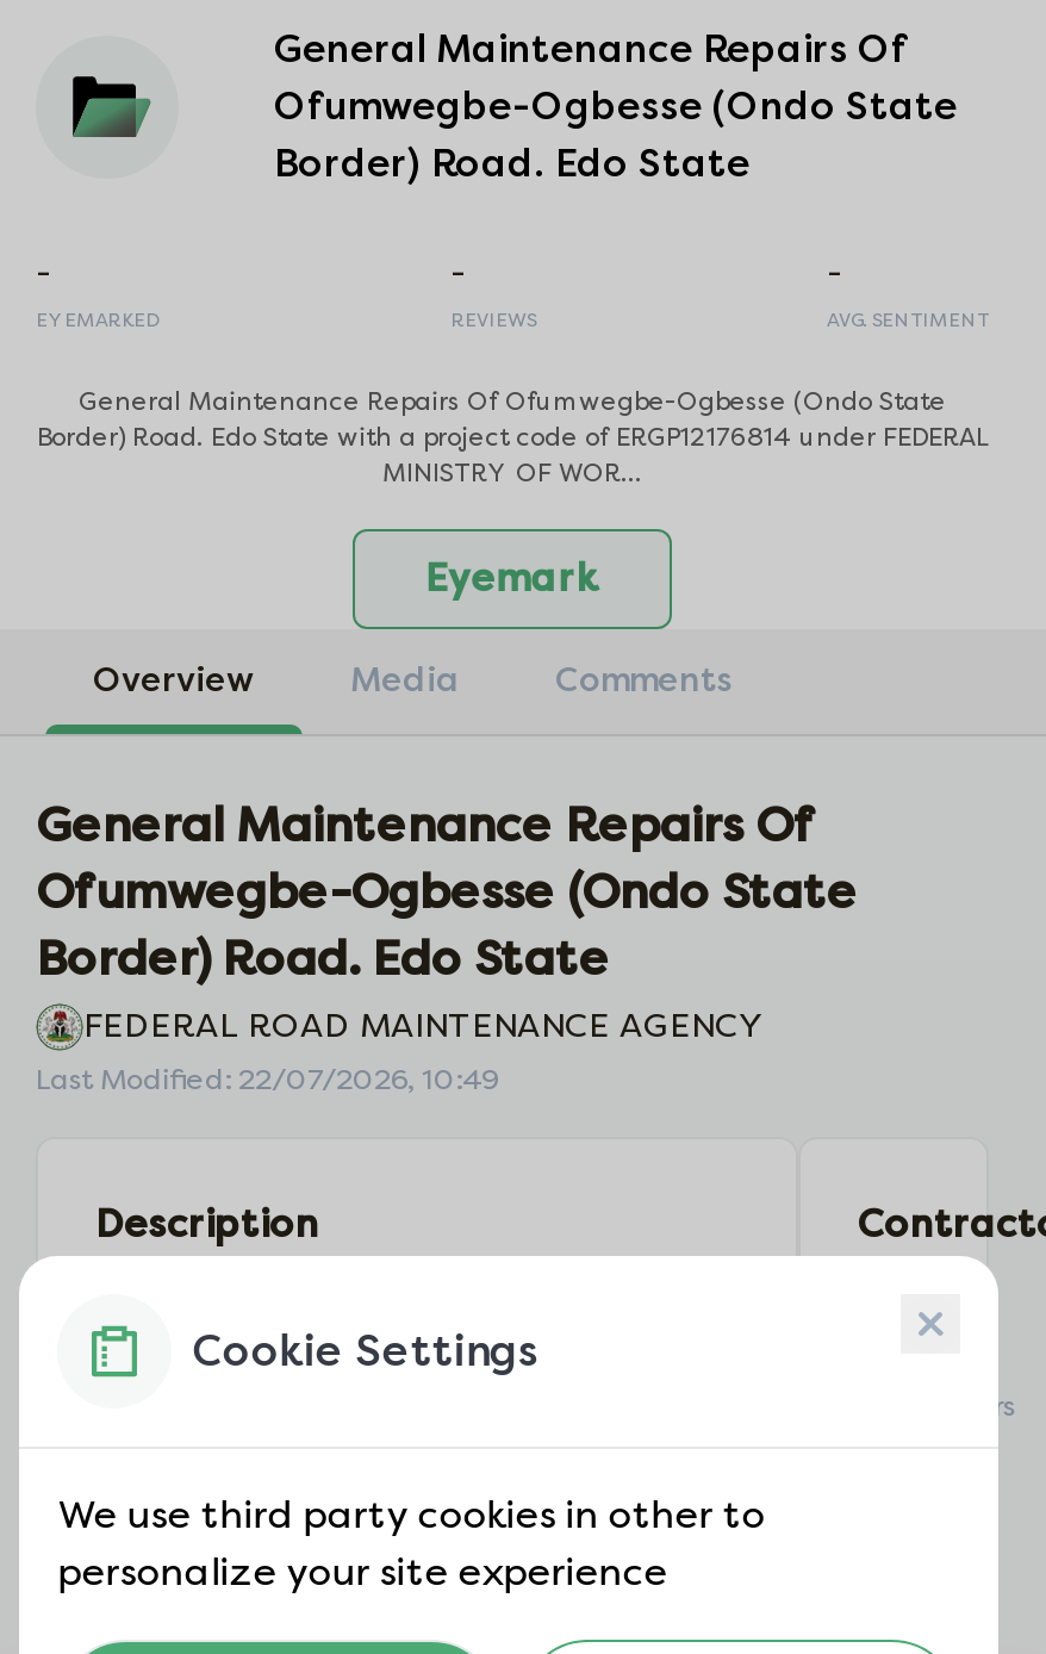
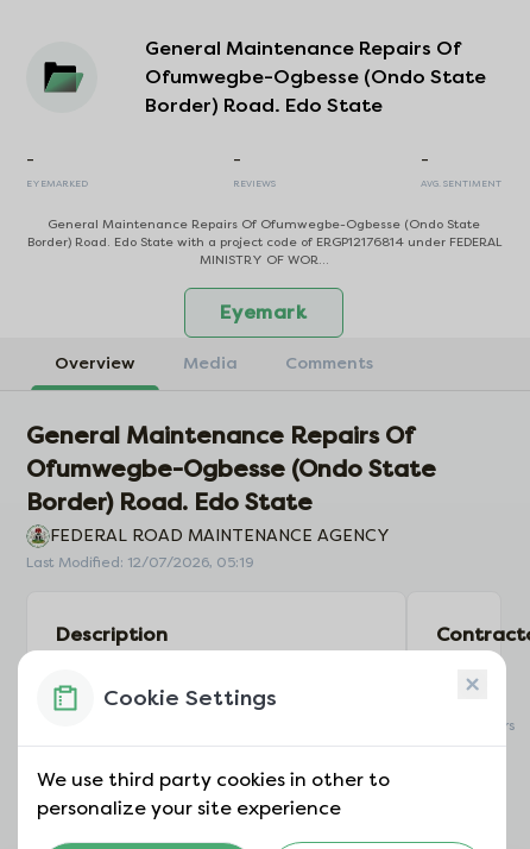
[36,1063,500,1096] Last Modified: 22/07/2026, 10:49 -> [26,554,254,571] Last Modified: 12/07/2026, 05:19

